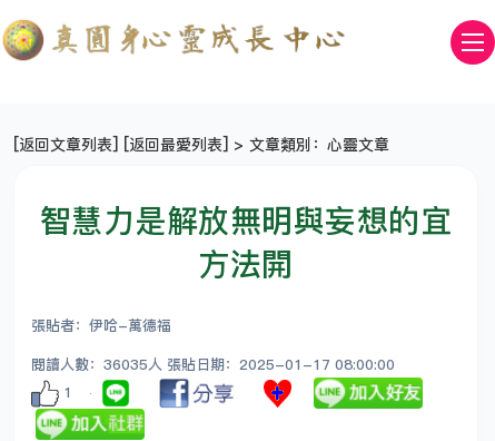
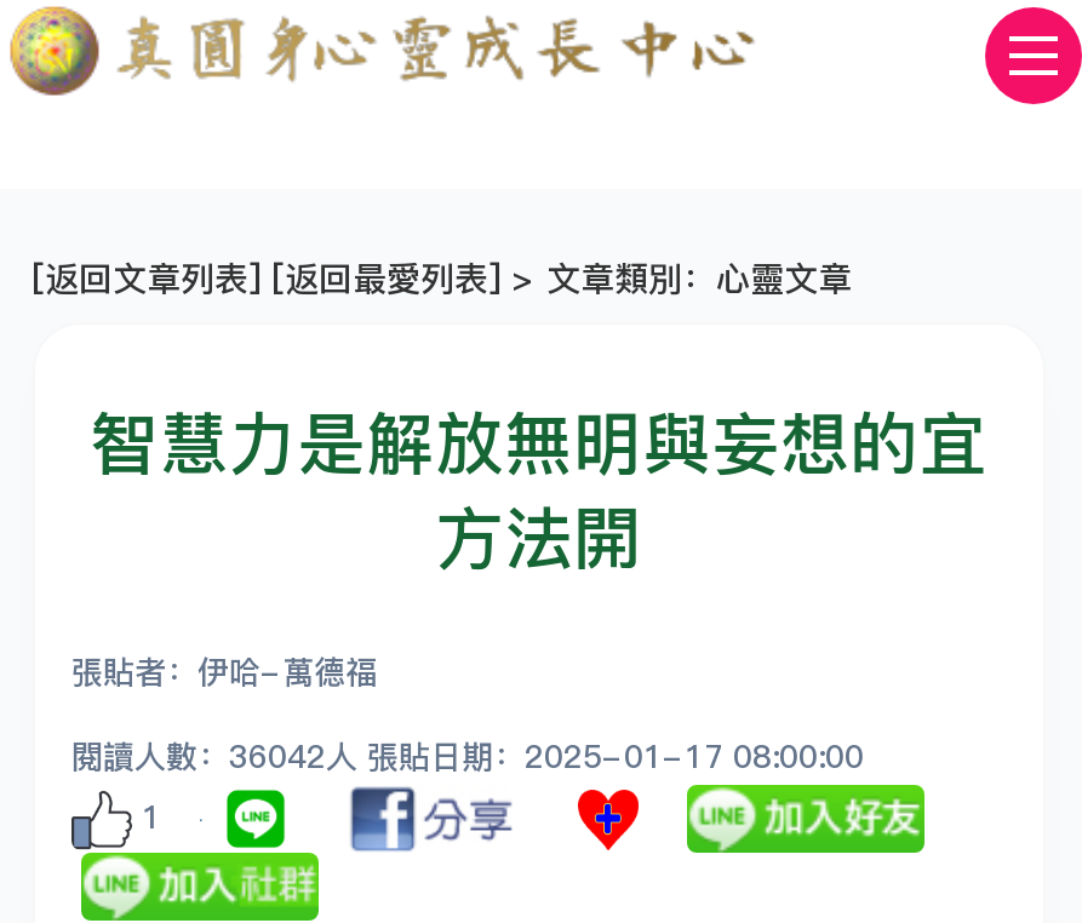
[31,354,395,374] 閱讀人數：36035人 張貼日期：2025-01-17 08:00:00 -> [71,734,864,778] 閱讀人數：36042人 張貼日期：2025-01-17 08:00:00

